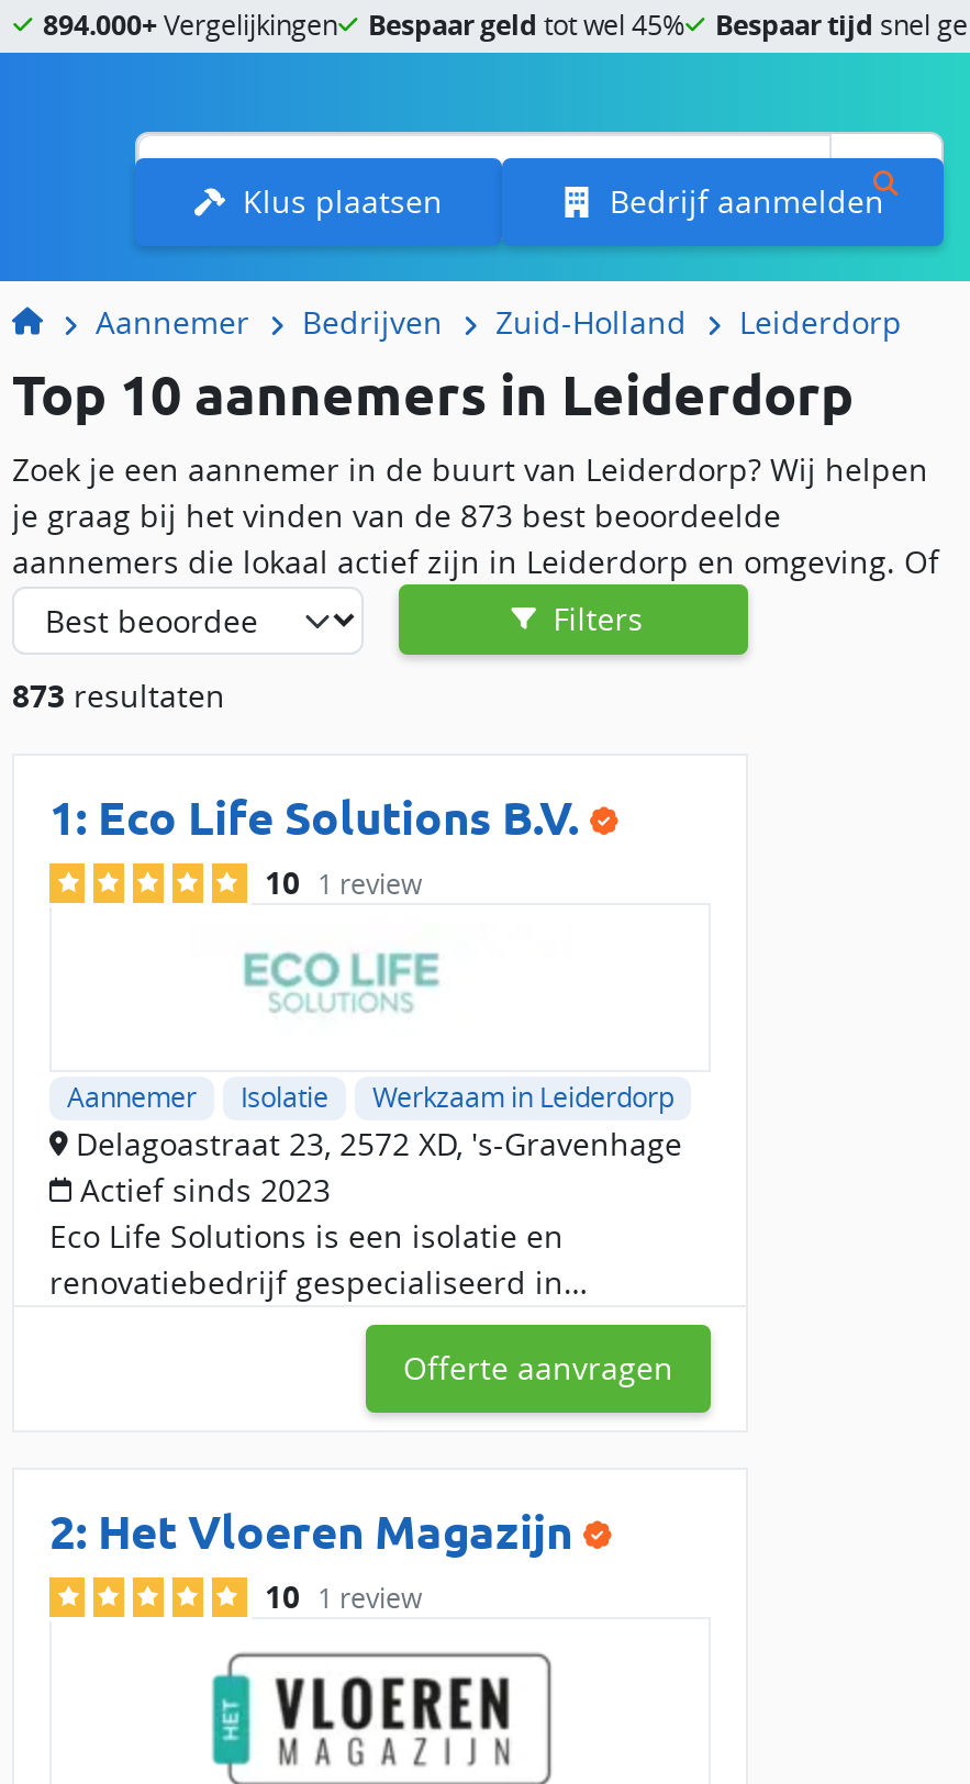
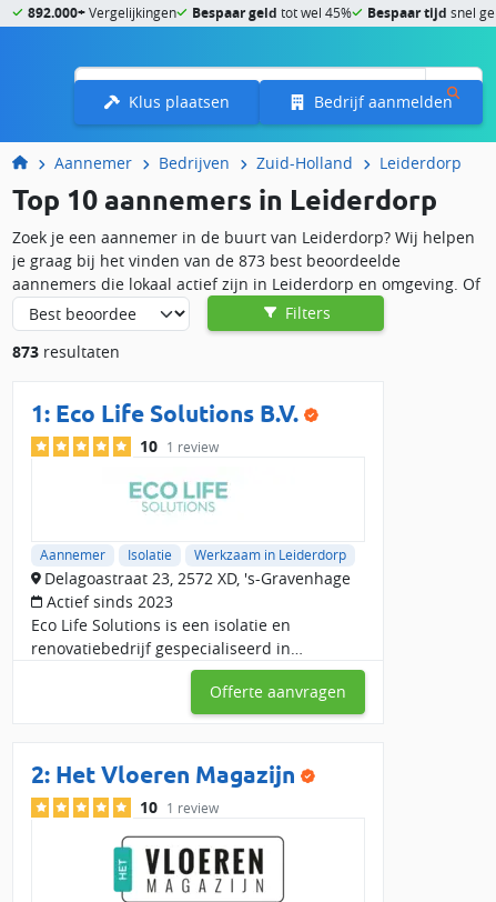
[43,7,337,44] 894.000+ Vergelijkingen -> [28,3,176,22] 892.000+ Vergelijkingen

